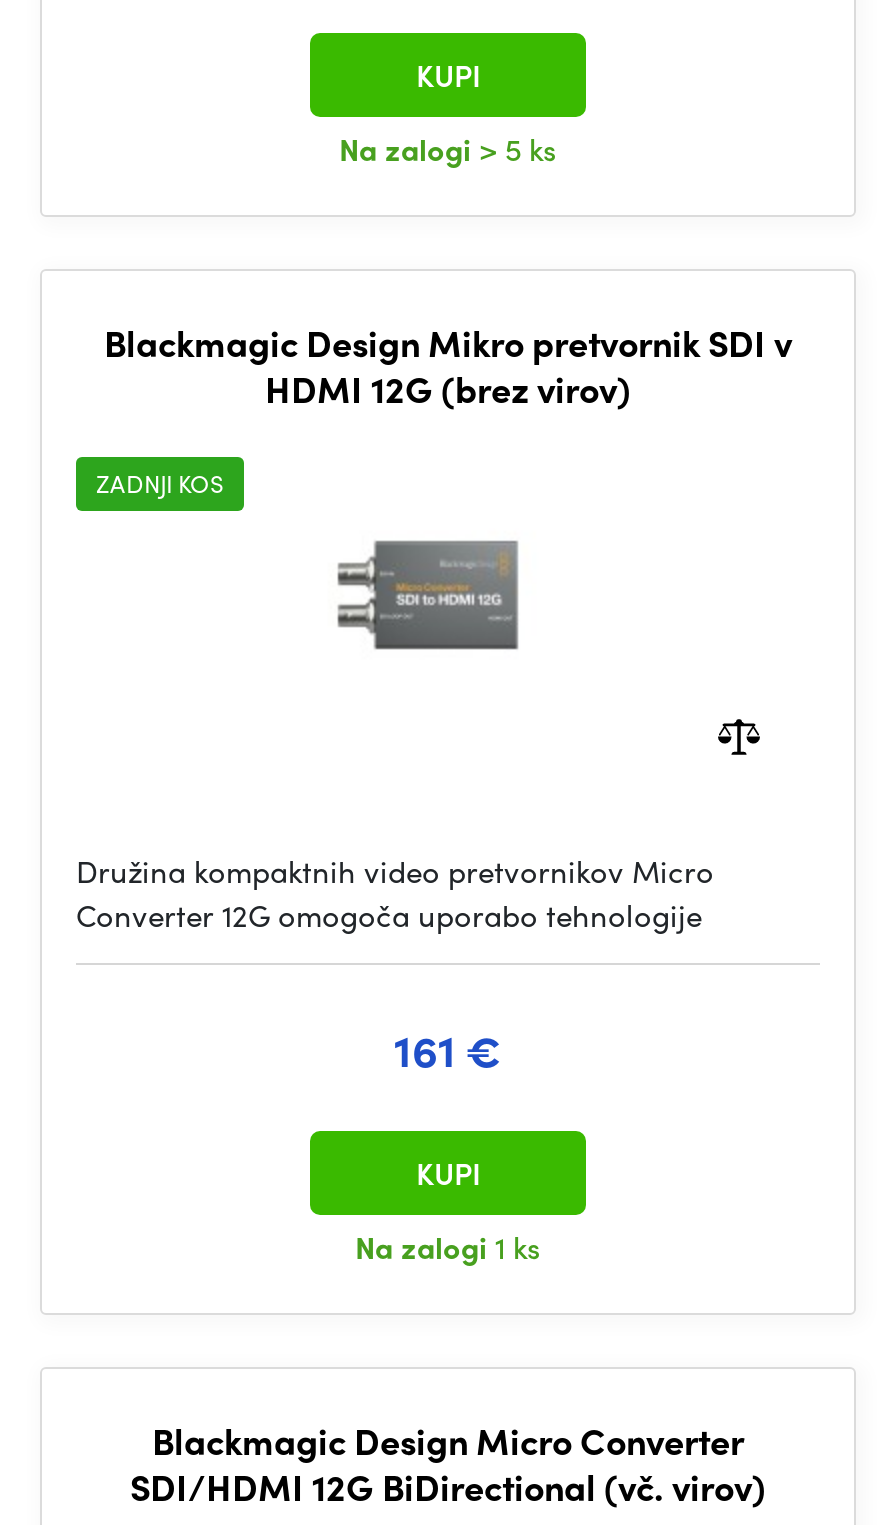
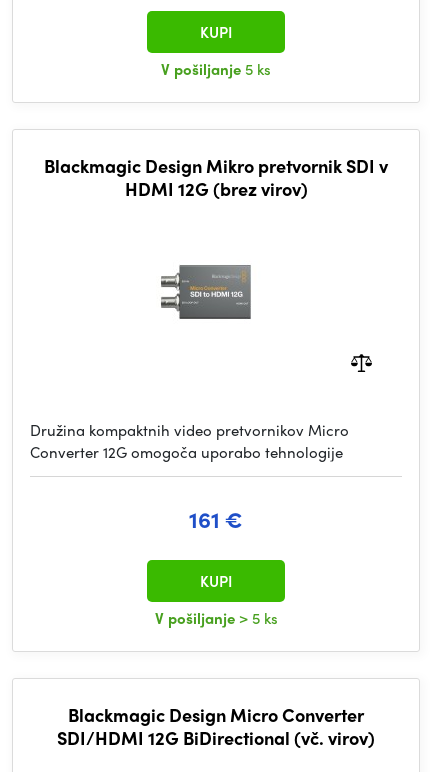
[339,127,557,171] Na zalogi > 5 ks -> [161,58,271,80] V pošiljanje 5 ks
[96,465,224,501] ZADNJI KOS -> none
[355,1225,541,1269] Na zalogi 1 ks -> [154,607,277,629] V pošiljanje > 5 ks

